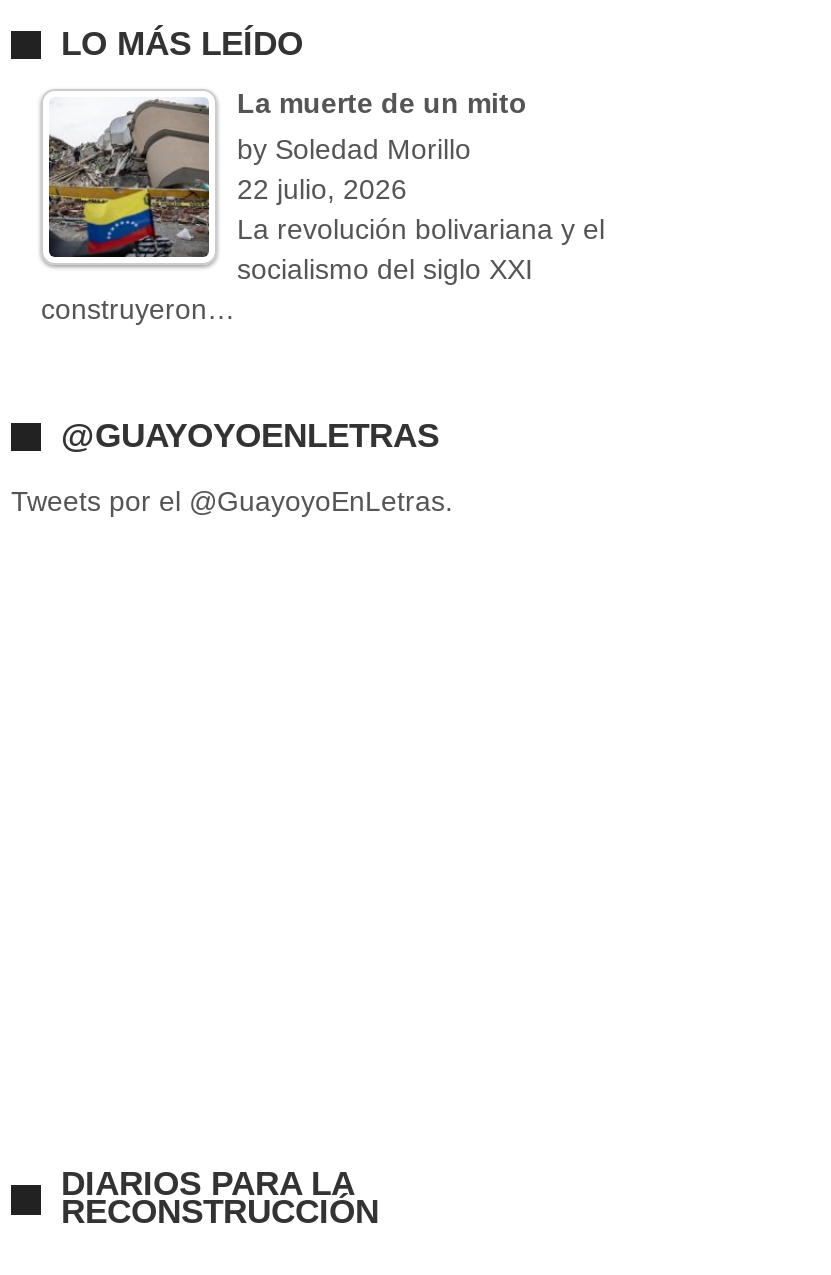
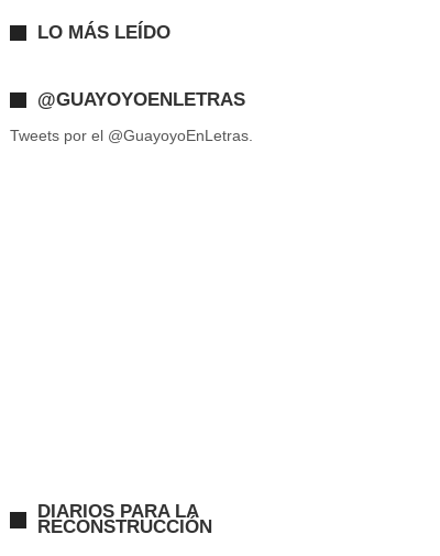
[39,86,605,324] [image] | La muerte de un mito | by Soledad Morillo | 22 julio, 2026 | La revolución bolivariana y el | socialismo del siglo XXI | construyeron… -> none

